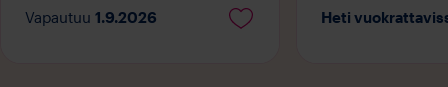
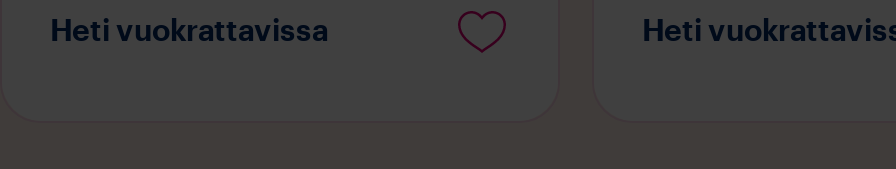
[25,8,157,26] Vapautuu 1.9.2026 -> [50,11,328,47] Heti vuokrattavissa

